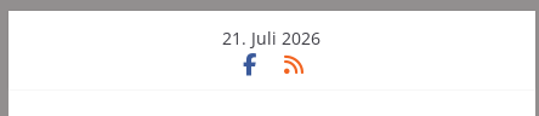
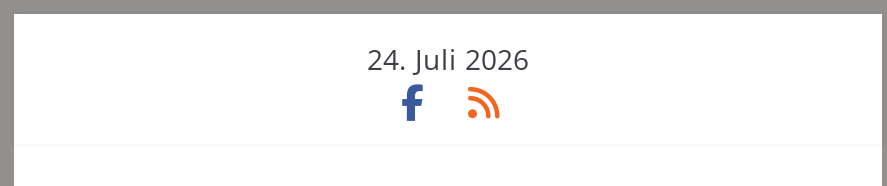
[223,27,321,50] 21. Juli 2026 -> [367,40,529,78] 24. Juli 2026

